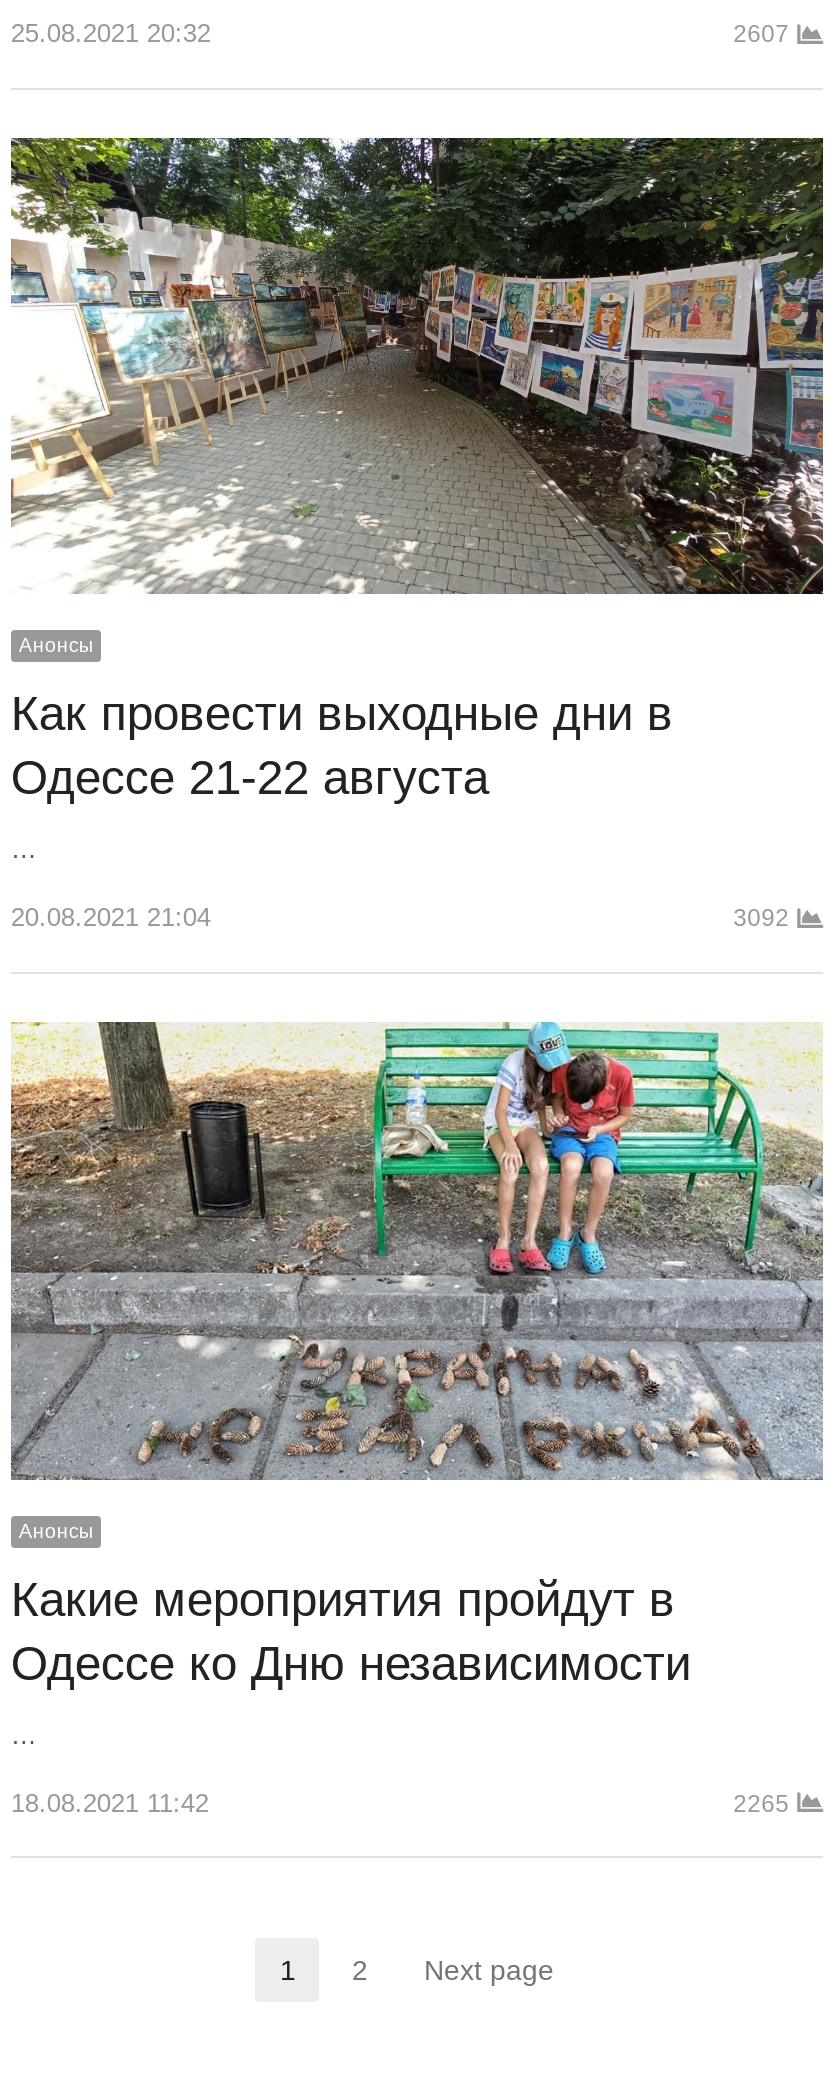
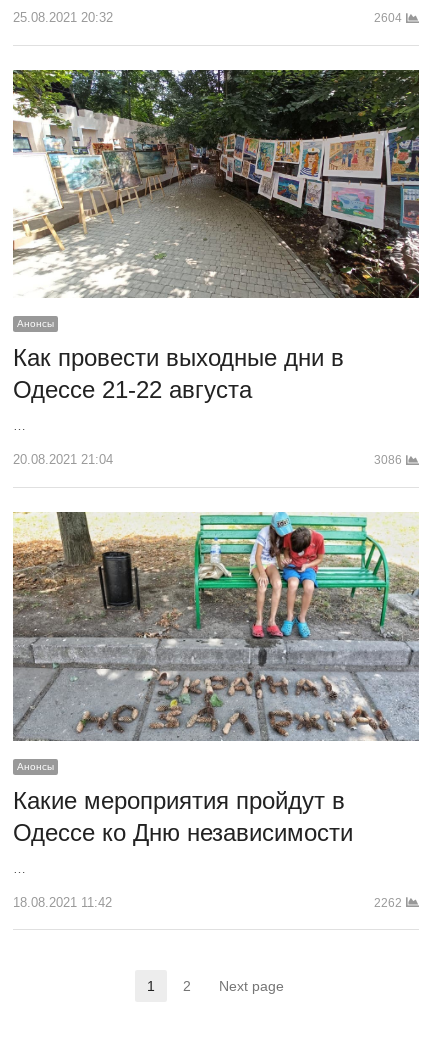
[733,20,789,48] 2607 -> [374,11,402,25] 2604
[733,905,789,933] 3092 -> [374,453,402,467] 3086
[733,1789,789,1817] 2265 -> [374,896,402,910] 2262

